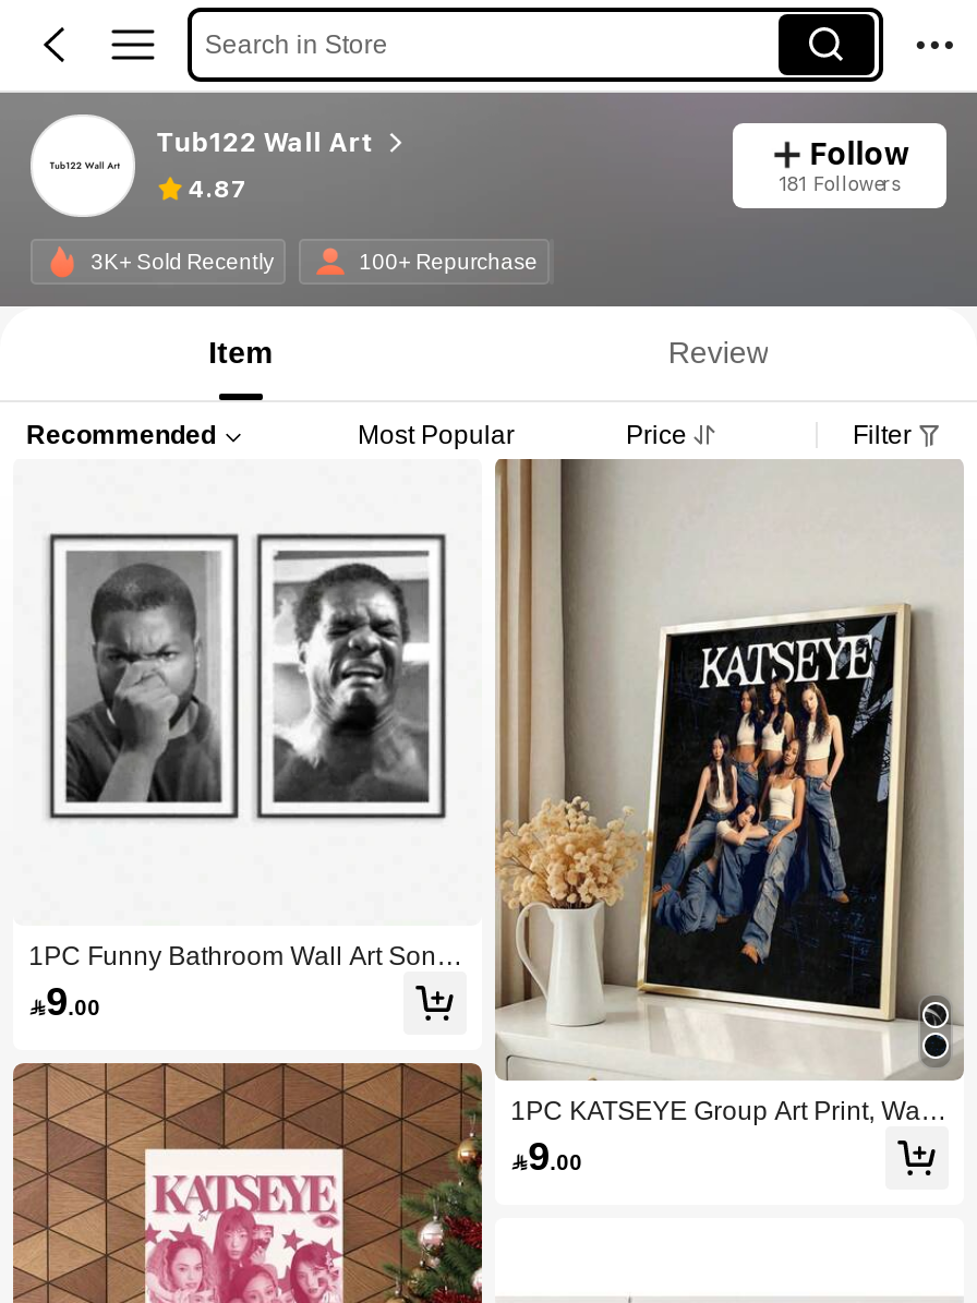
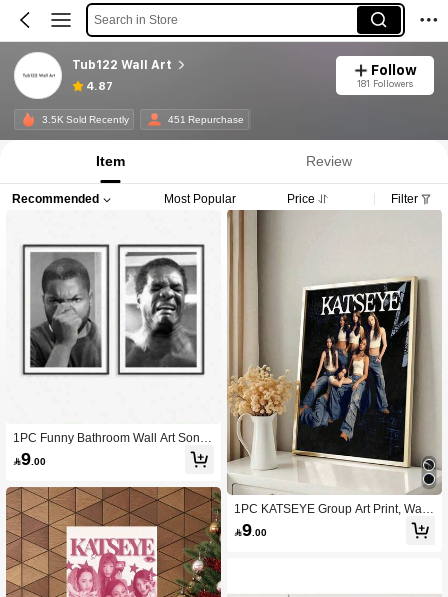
[91,248,274,274] 3K+ Sold Recently -> [42,113,129,125] 3.5K Sold Recently
[359,248,538,274] 100+ Repurchase -> [168,113,244,125] 451 Repurchase

